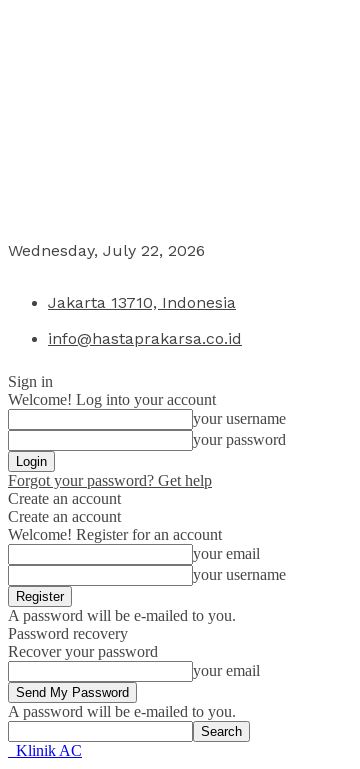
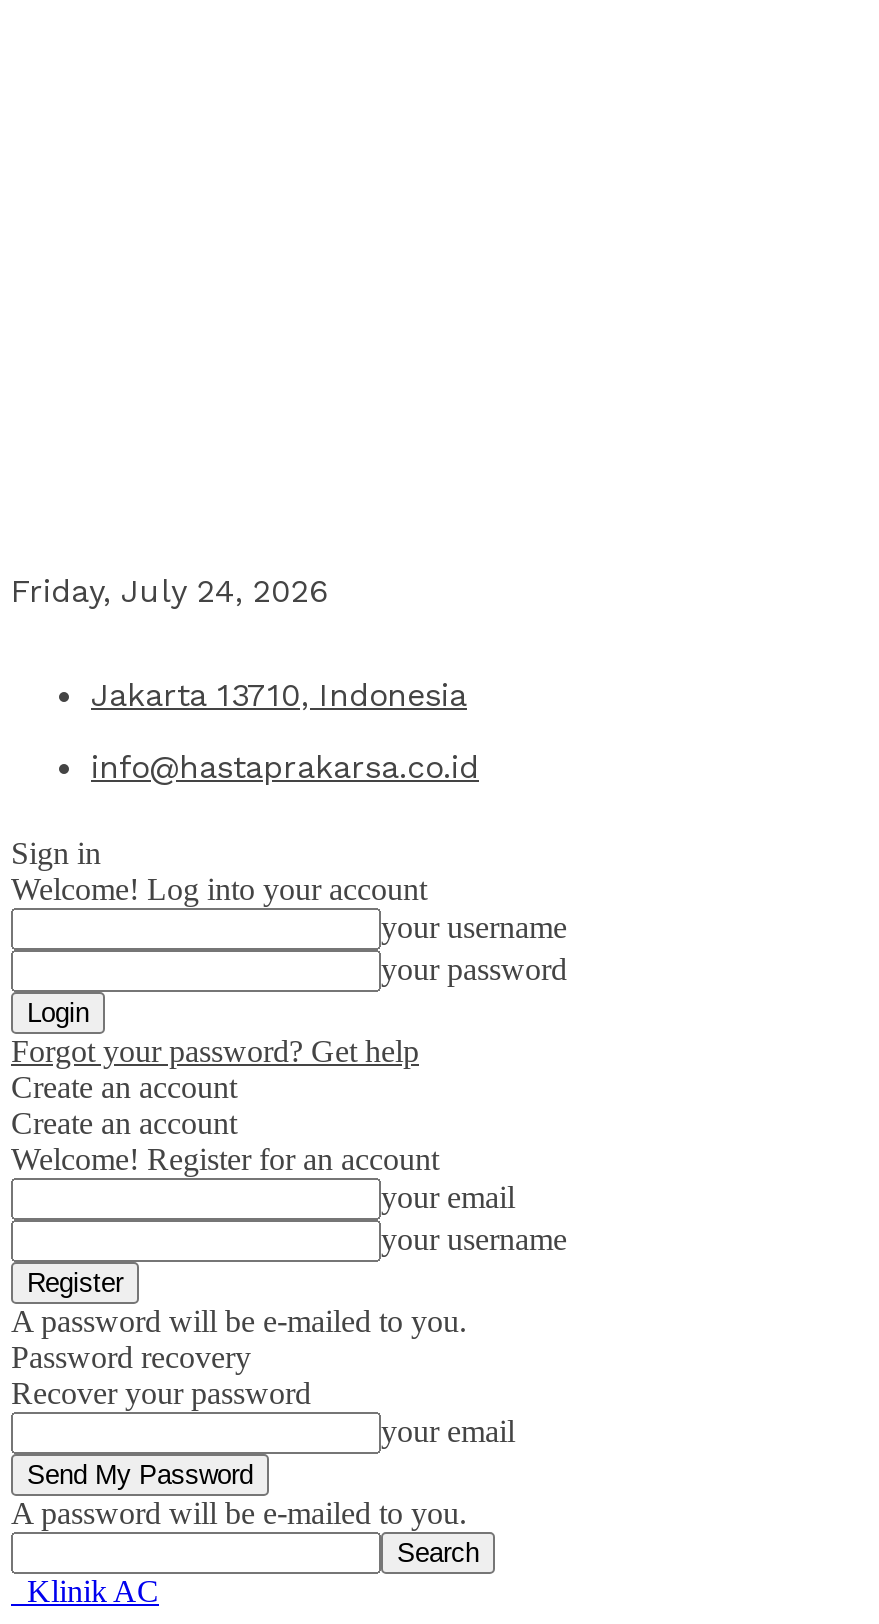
[8,241,205,260] Wednesday, July 22, 2026 -> [11,572,327,610] Friday, July 24, 2026

